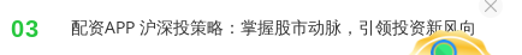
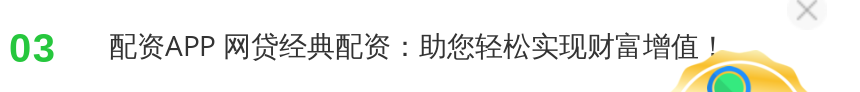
[71,15,476,38] 配资APP 沪深投策略：掌握股市动脉，引领投资新风向 -> [109,25,727,63] 配资APP 网贷经典配资：助您轻松实现财富增值！

